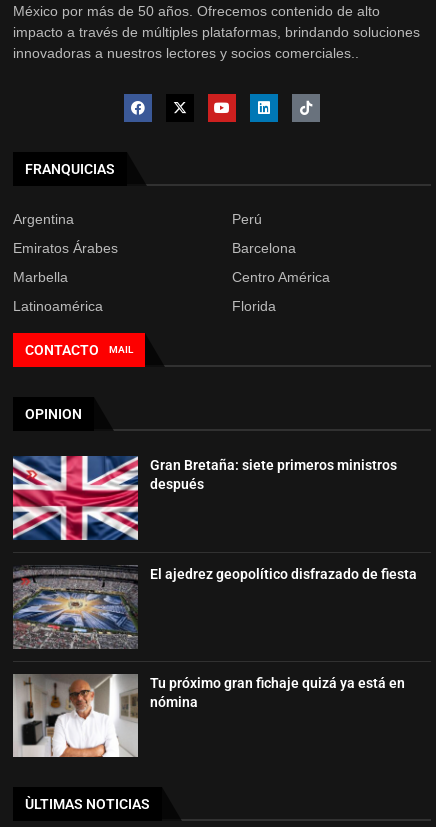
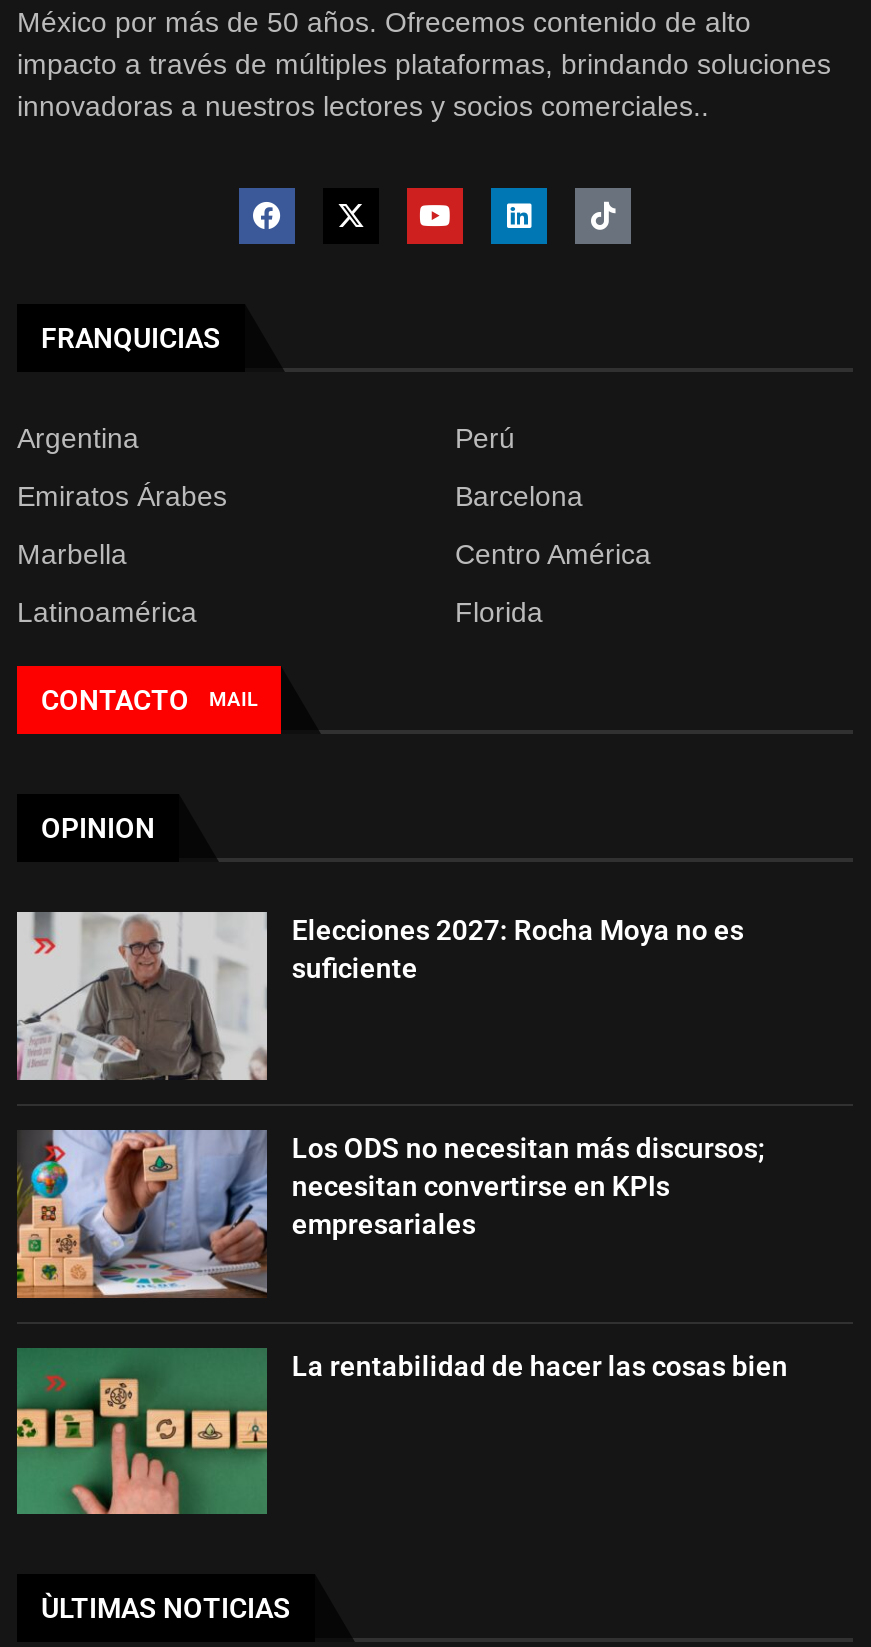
[12,455,397,541] [image] | Gran Bretaña: siete primeros ministros | después -> [15,910,744,1082] [image] | Elecciones 2027: Rocha Moya no es | suficiente
[13,565,417,649] [image] | El ajedrez geopolítico disfrazado de fiesta -> [17,1128,766,1300] [image] | Los ODS no necesitan más discursos; | necesitan convertirse en KPIs | empresariales
[12,673,405,758] [image] | Tu próximo gran fichaje quizá ya está en | nómina -> [15,1348,788,1516] [image] | La rentabilidad de hacer las cosas bien

